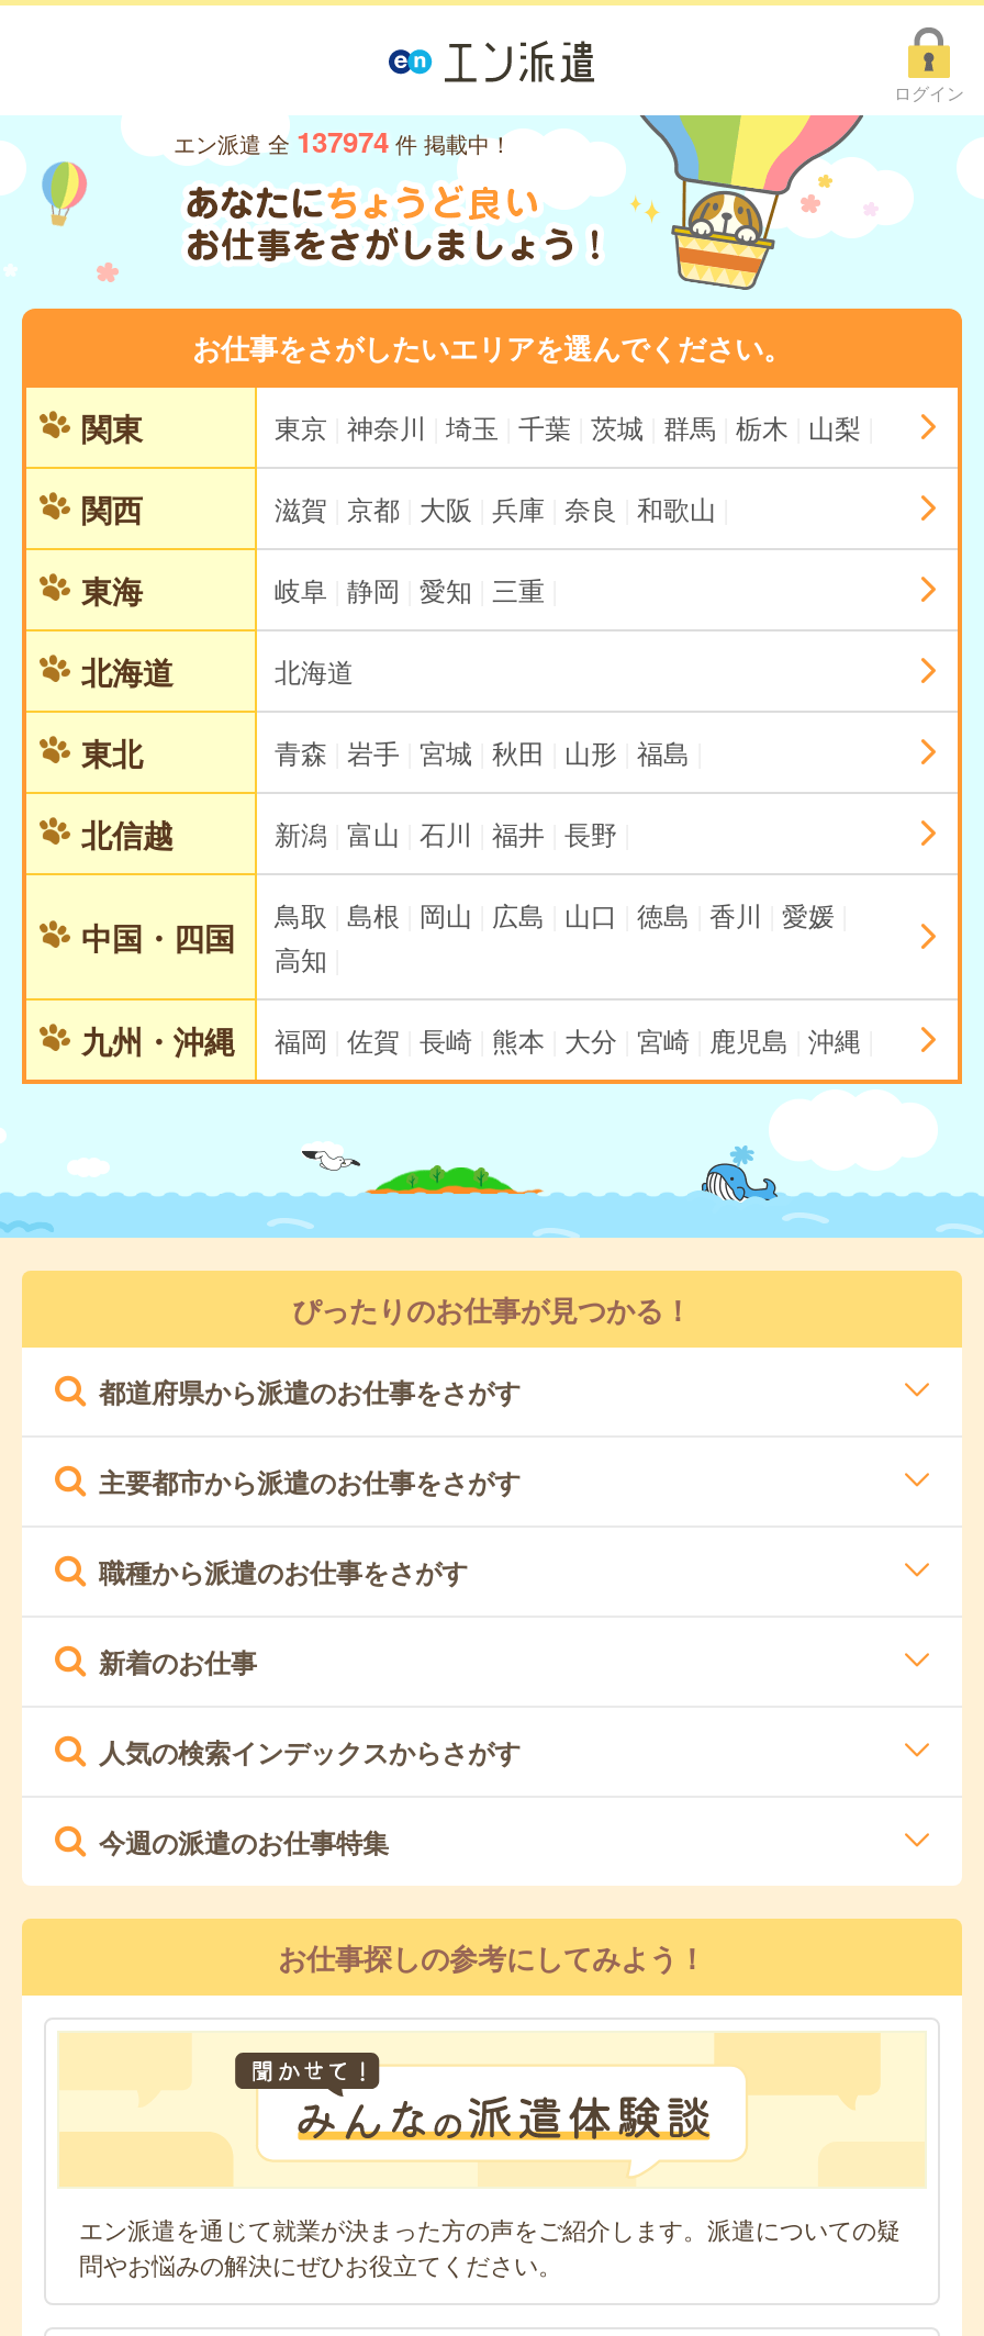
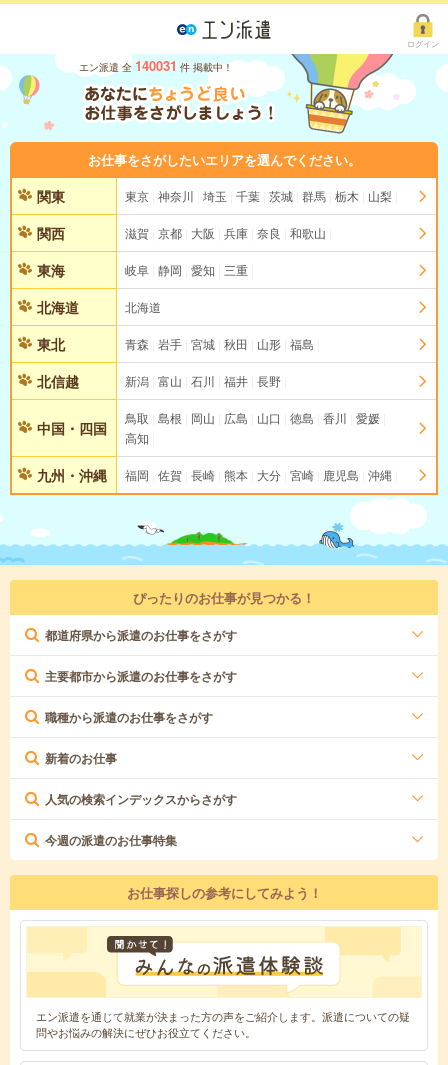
[174,121,512,163] エン派遣 全 137974 件 掲載中！ -> [79,56,233,75] エン派遣 全 140031 件 掲載中！

